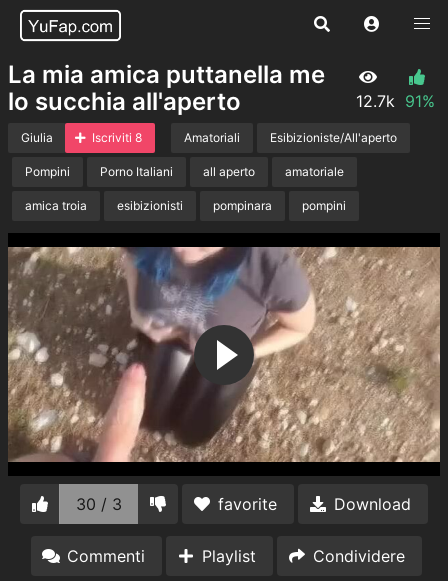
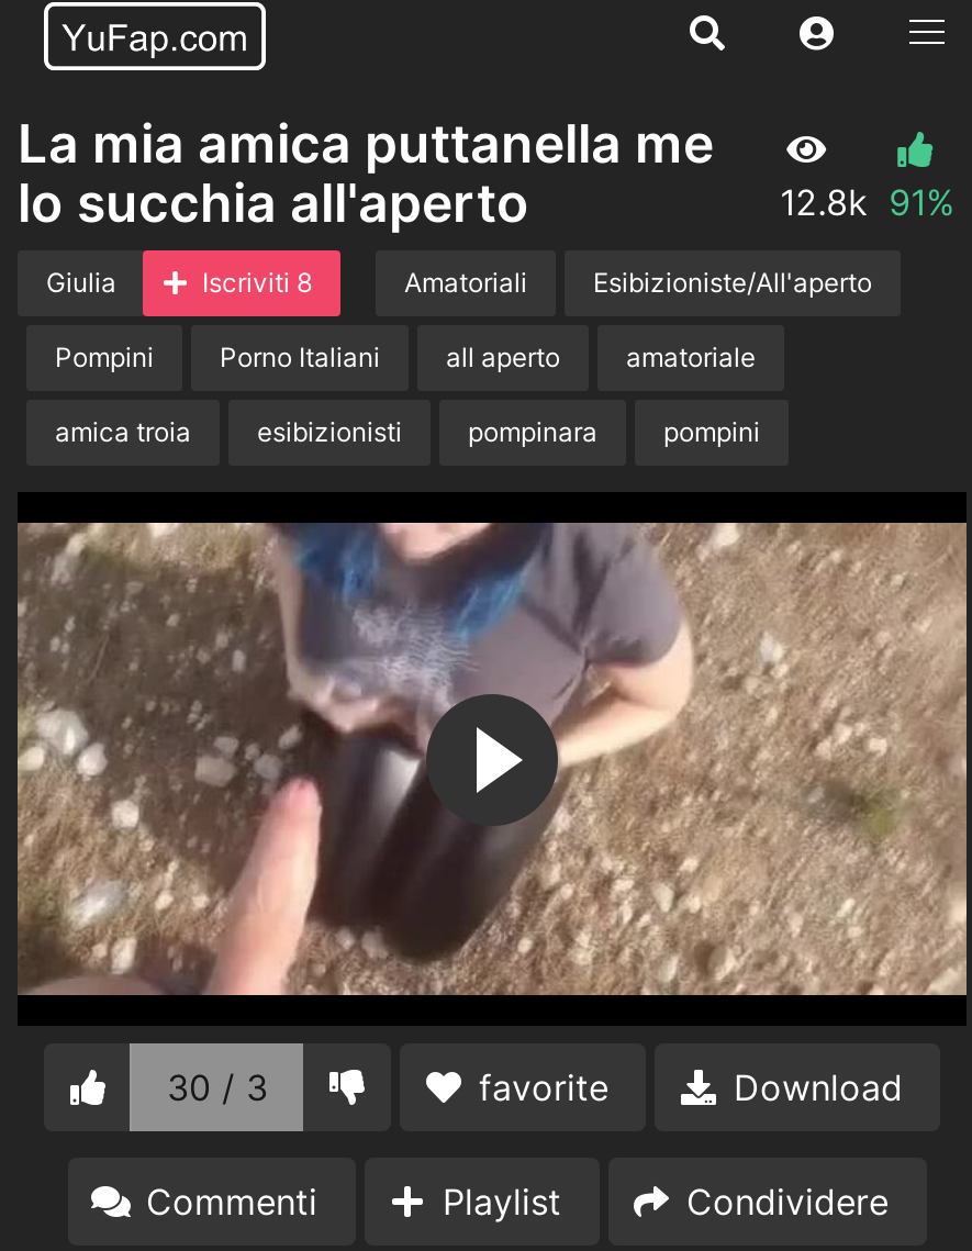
[356,91,435,111] 12.7k 91% -> [780,180,955,224] 12.8k 91%

